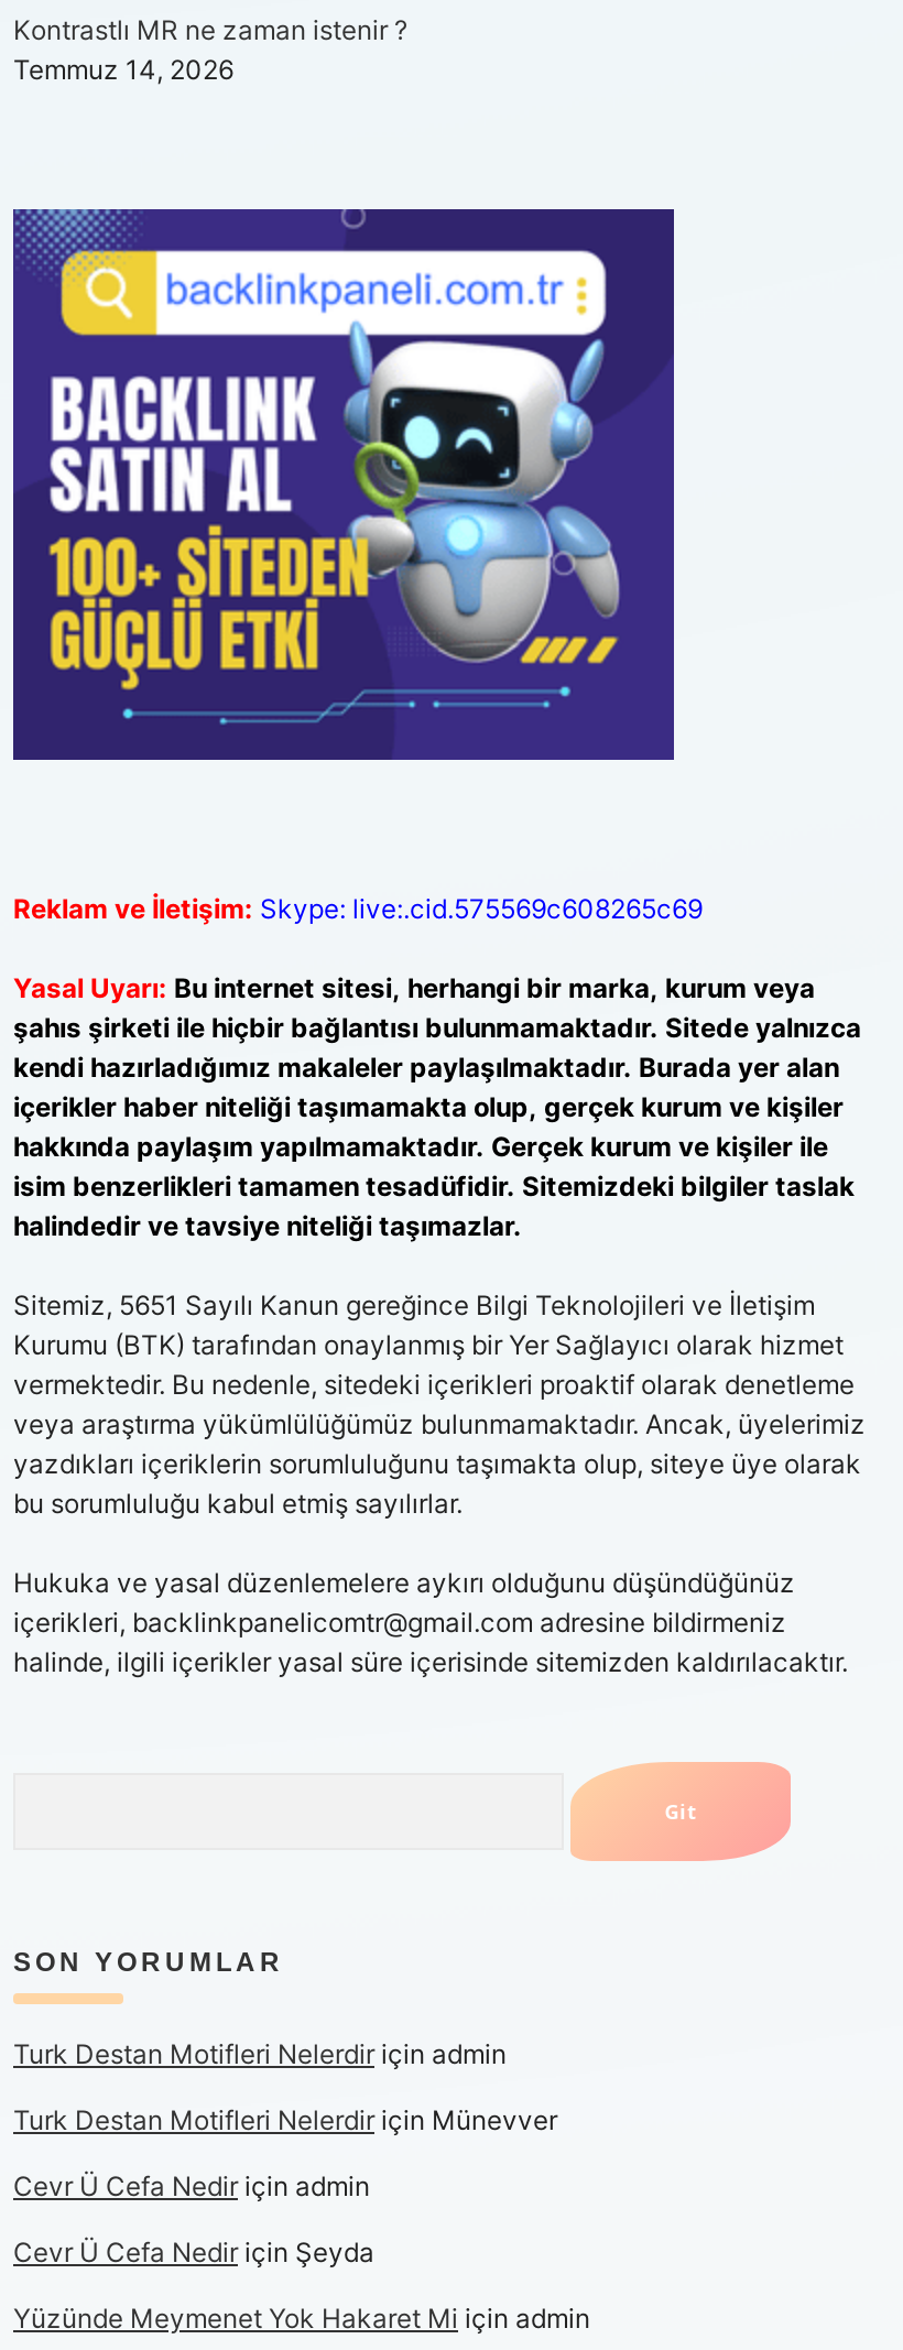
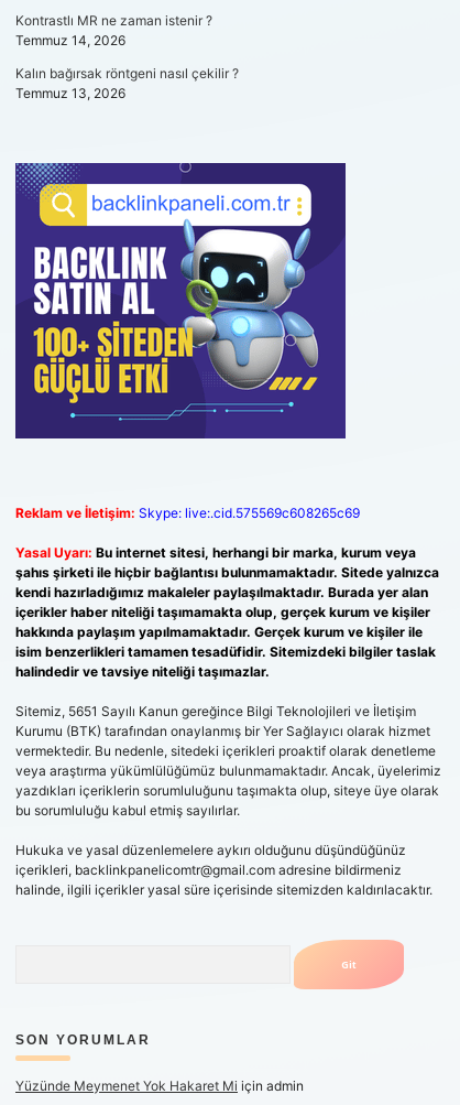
none -> [15,65,239,101] Kalın bağırsak röntgeni nasıl çekilir ? | Temmuz 13, 2026
moved [11,205,148,308] -> [14,161,83,213]: [image]
moved [42,337,623,683] -> [30,227,320,400]: [image]
moved [13,892,866,1978] -> [15,505,441,1048]: Reklam ve İletişim: Skype: live:.cid.575569c608265c69 | Yasal Uyarı: Bu internet sitesi, herhangi bir marka, kurum veya | şahıs şirketi ile hiçbir bağlantısı bulunmamaktadır. Sitede yalnızca | ... | halinde, ilgili içerikler yasal süre içerisinde sitemizden kaldırılacaktır. | SON YORUMLAR
[13,2037,557,2269] Turk Destan Motifleri Nelerdir için admin | Turk Destan Motifleri Nelerdir için Münevver | Cevr Ü Cefa Nedir için admin | Cevr Ü Cefa Nedir için Şeyda -> none

